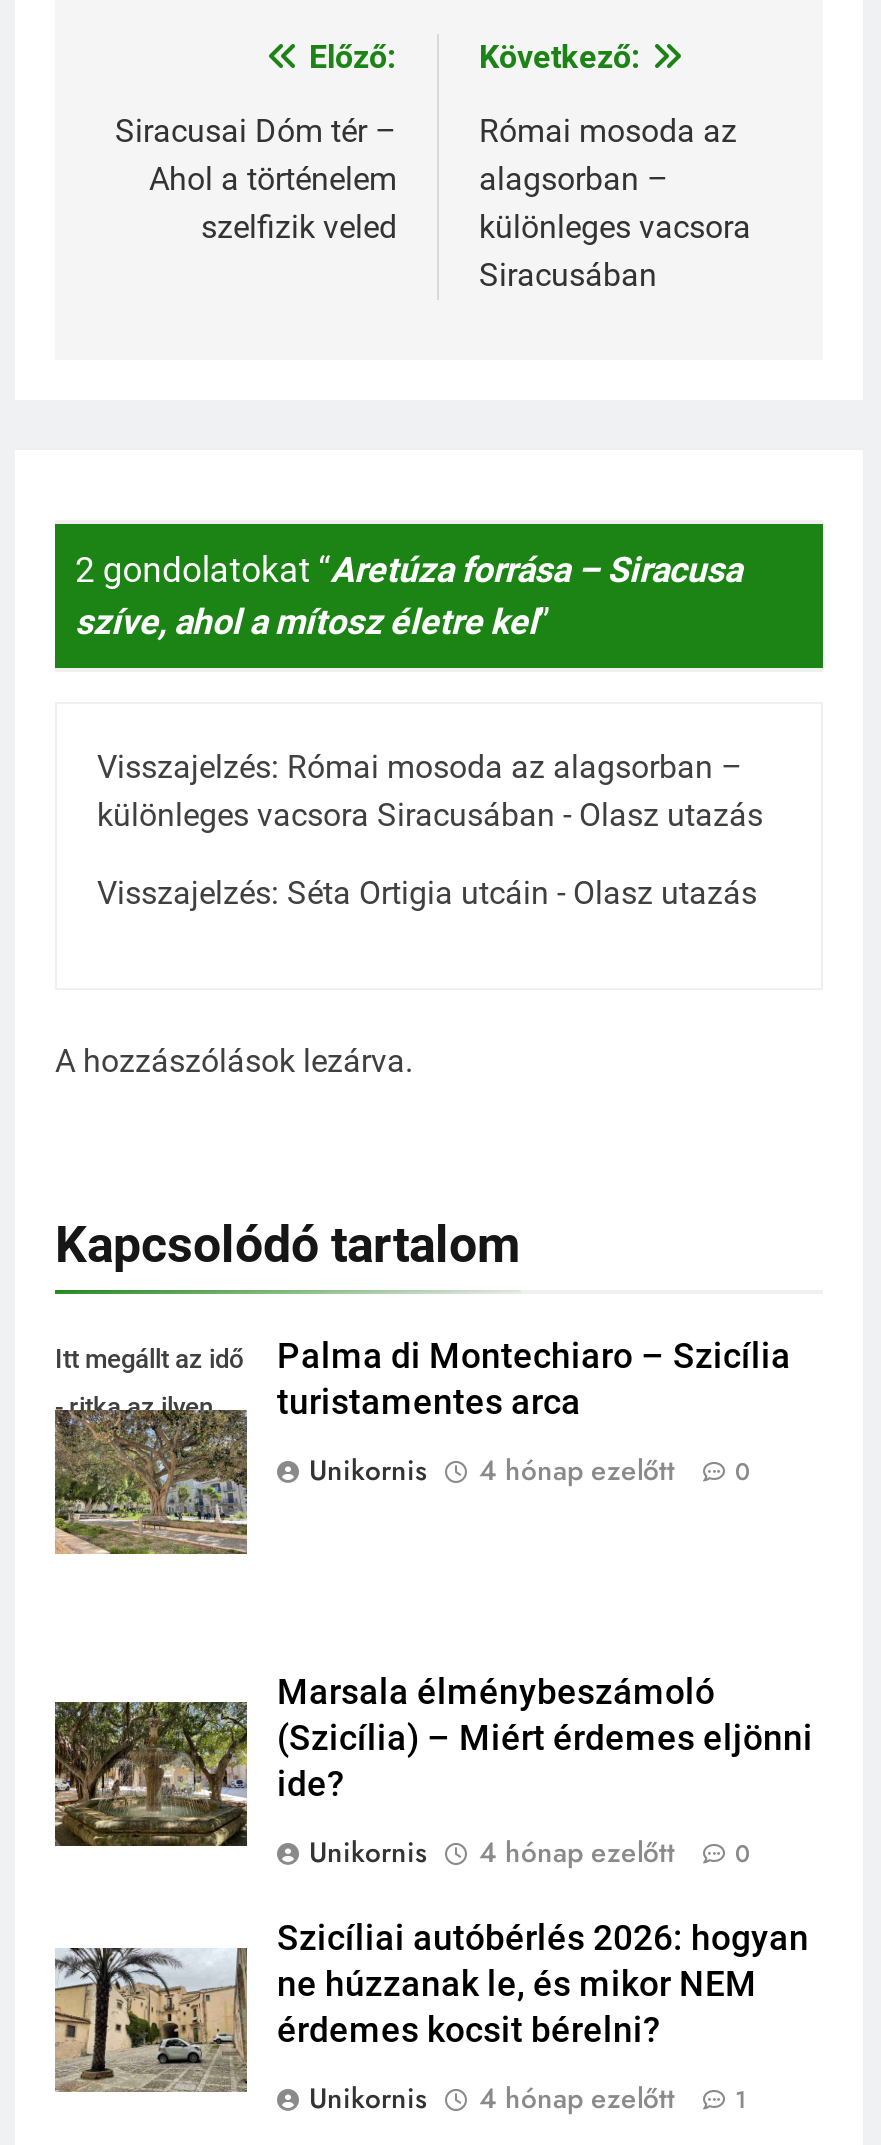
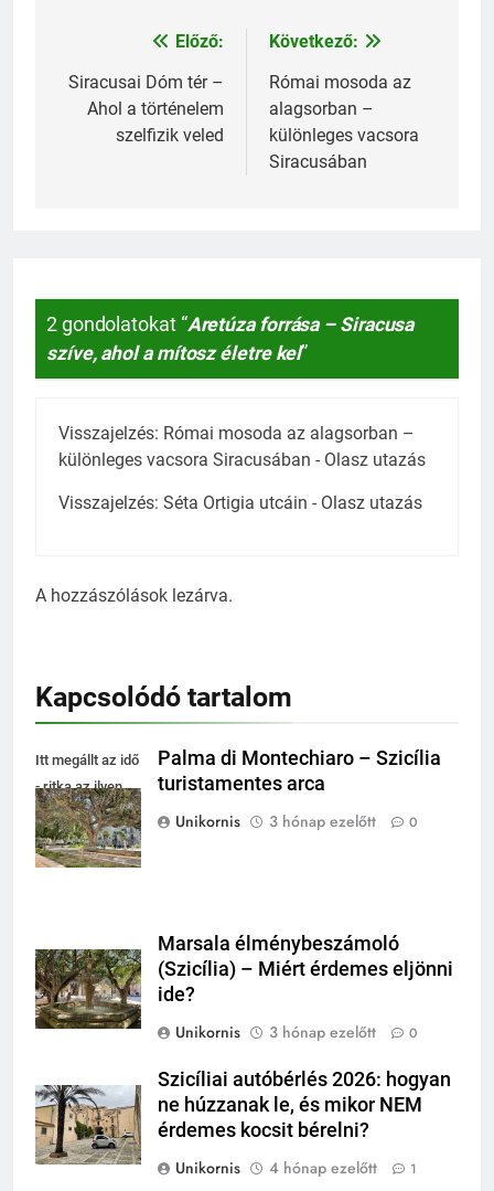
[479,1449,675,1489] 4 hónap ezelőtt -> [269,810,376,832] 3 hónap ezelőtt
[479,1833,675,1873] 4 hónap ezelőtt -> [269,1021,376,1044] 3 hónap ezelőtt

